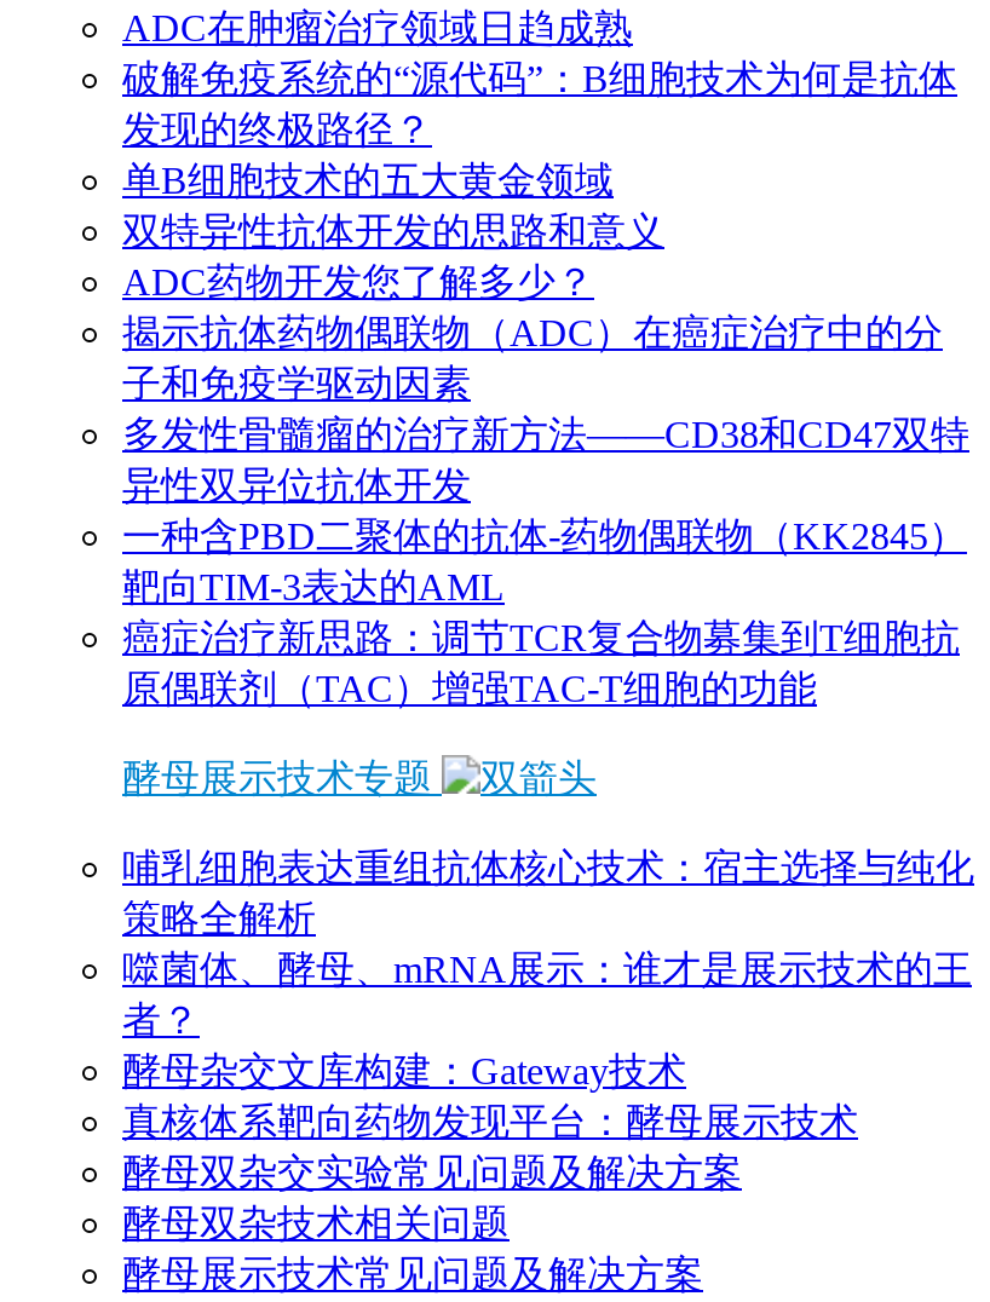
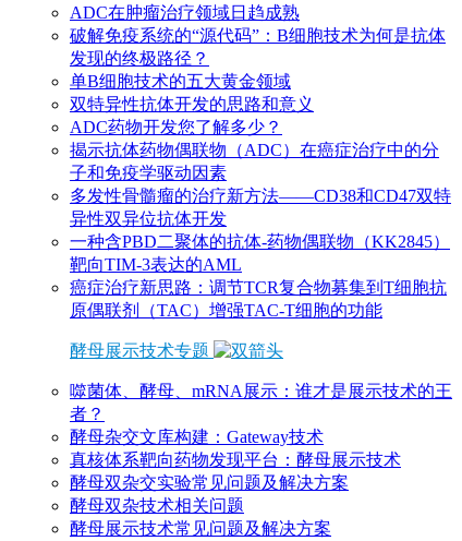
[122,847,974,939] 哺乳细胞表达重组抗体核心技术：宿主选择与纯化 | 策略全解析 -> none

